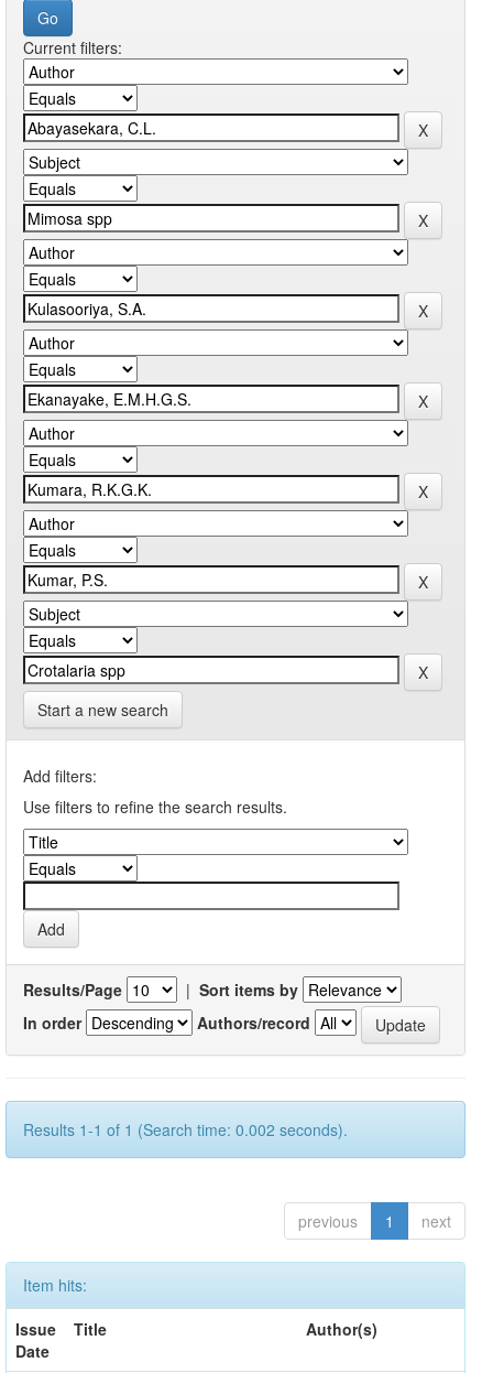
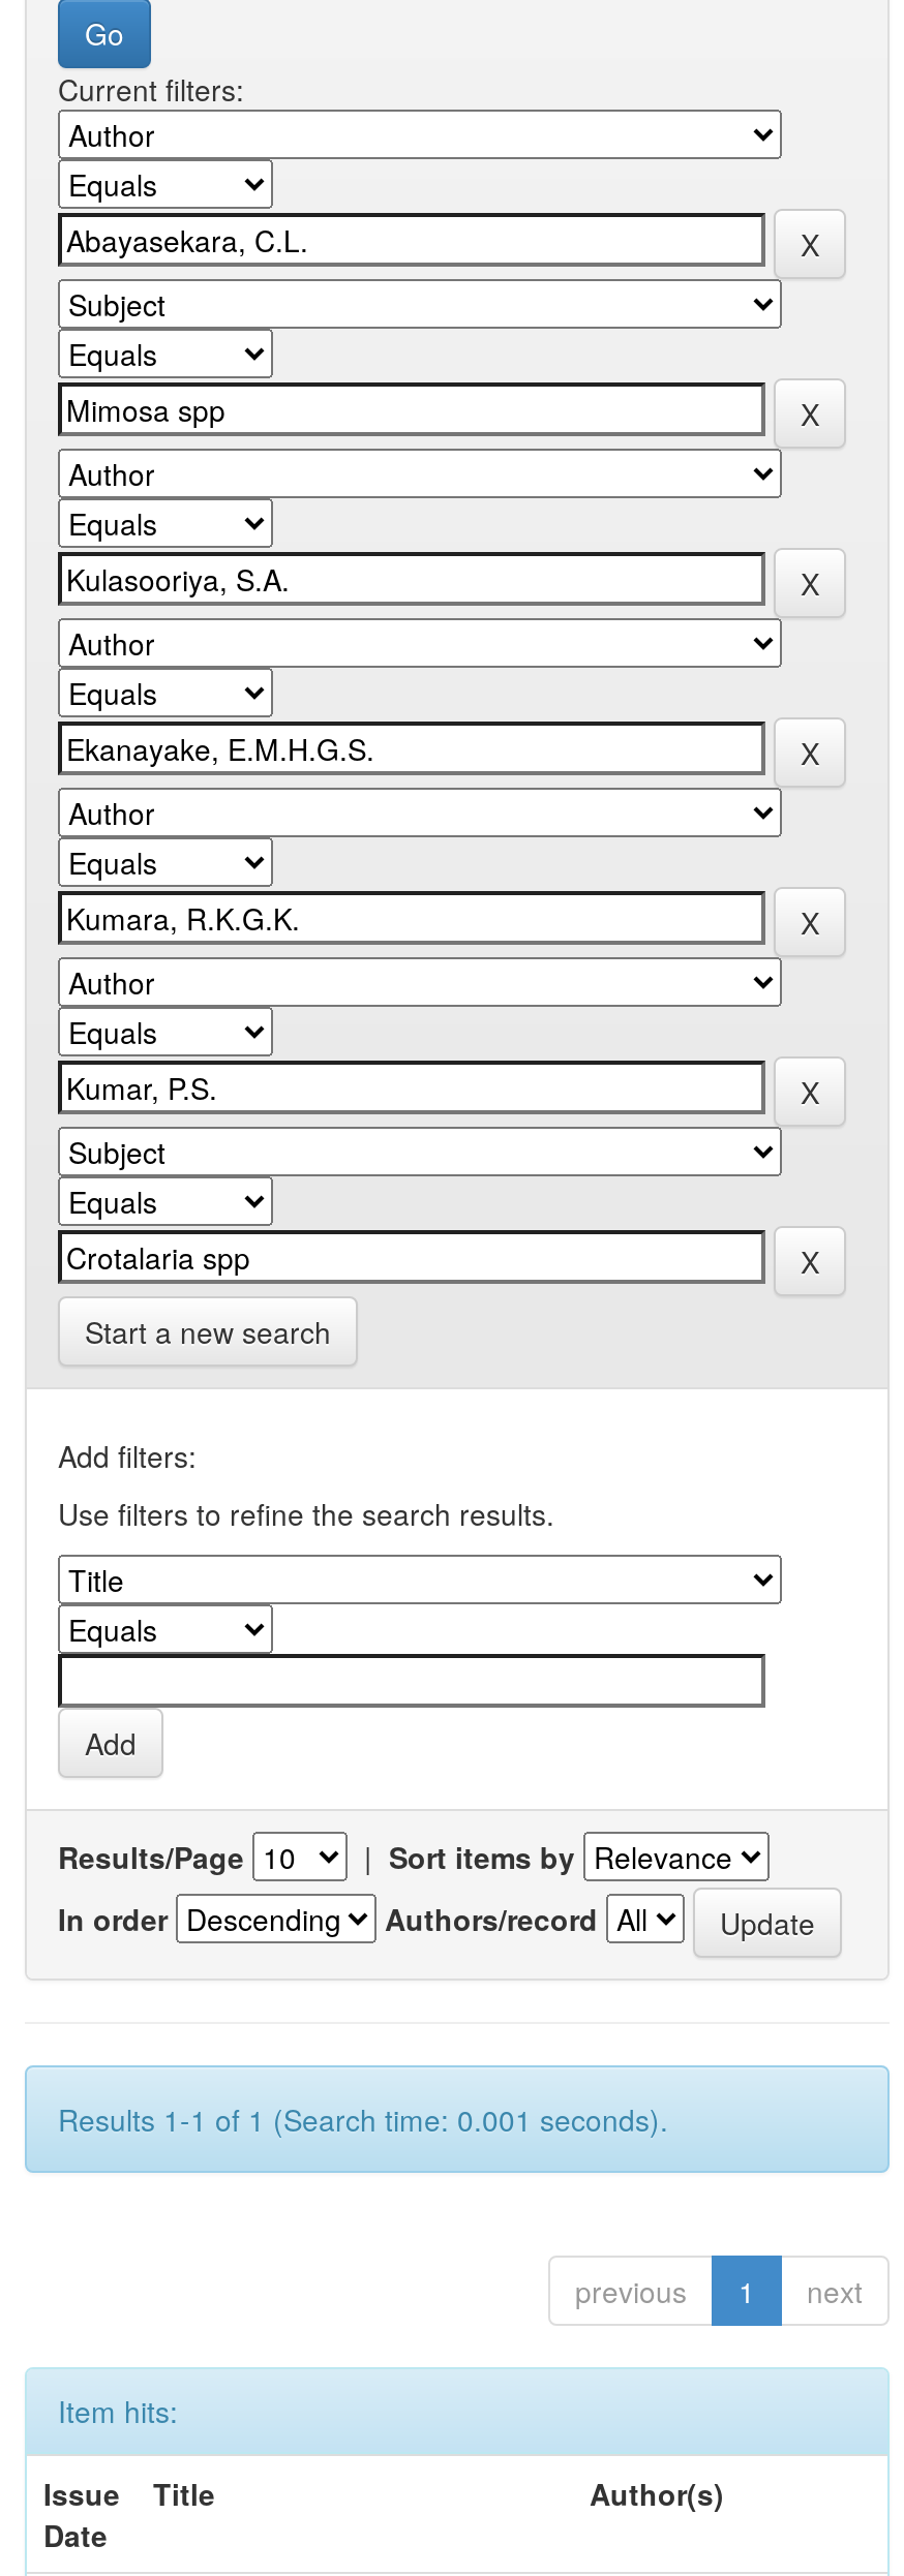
[23,1119,348,1141] Results 1-1 of 1 (Search time: 0.002 seconds). -> [58,2099,668,2140] Results 1-1 of 1 (Search time: 0.001 seconds).

